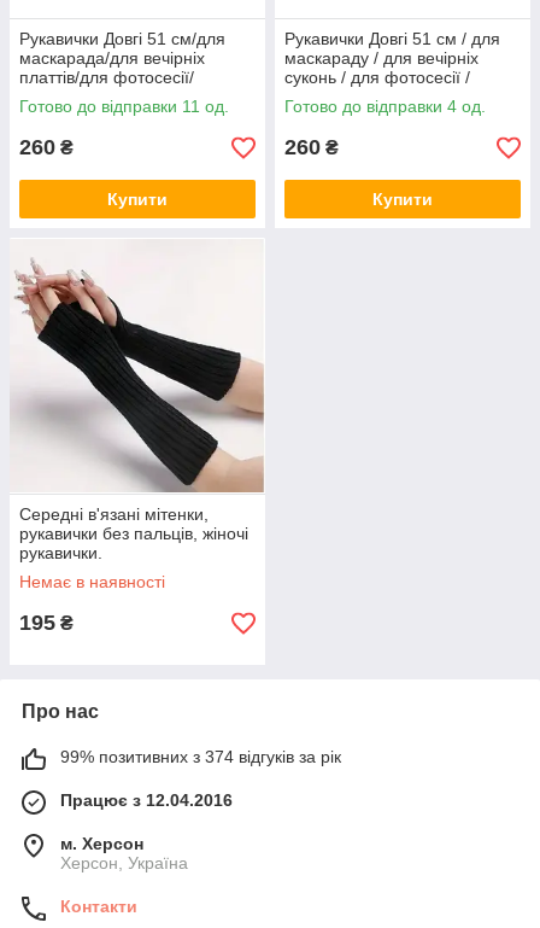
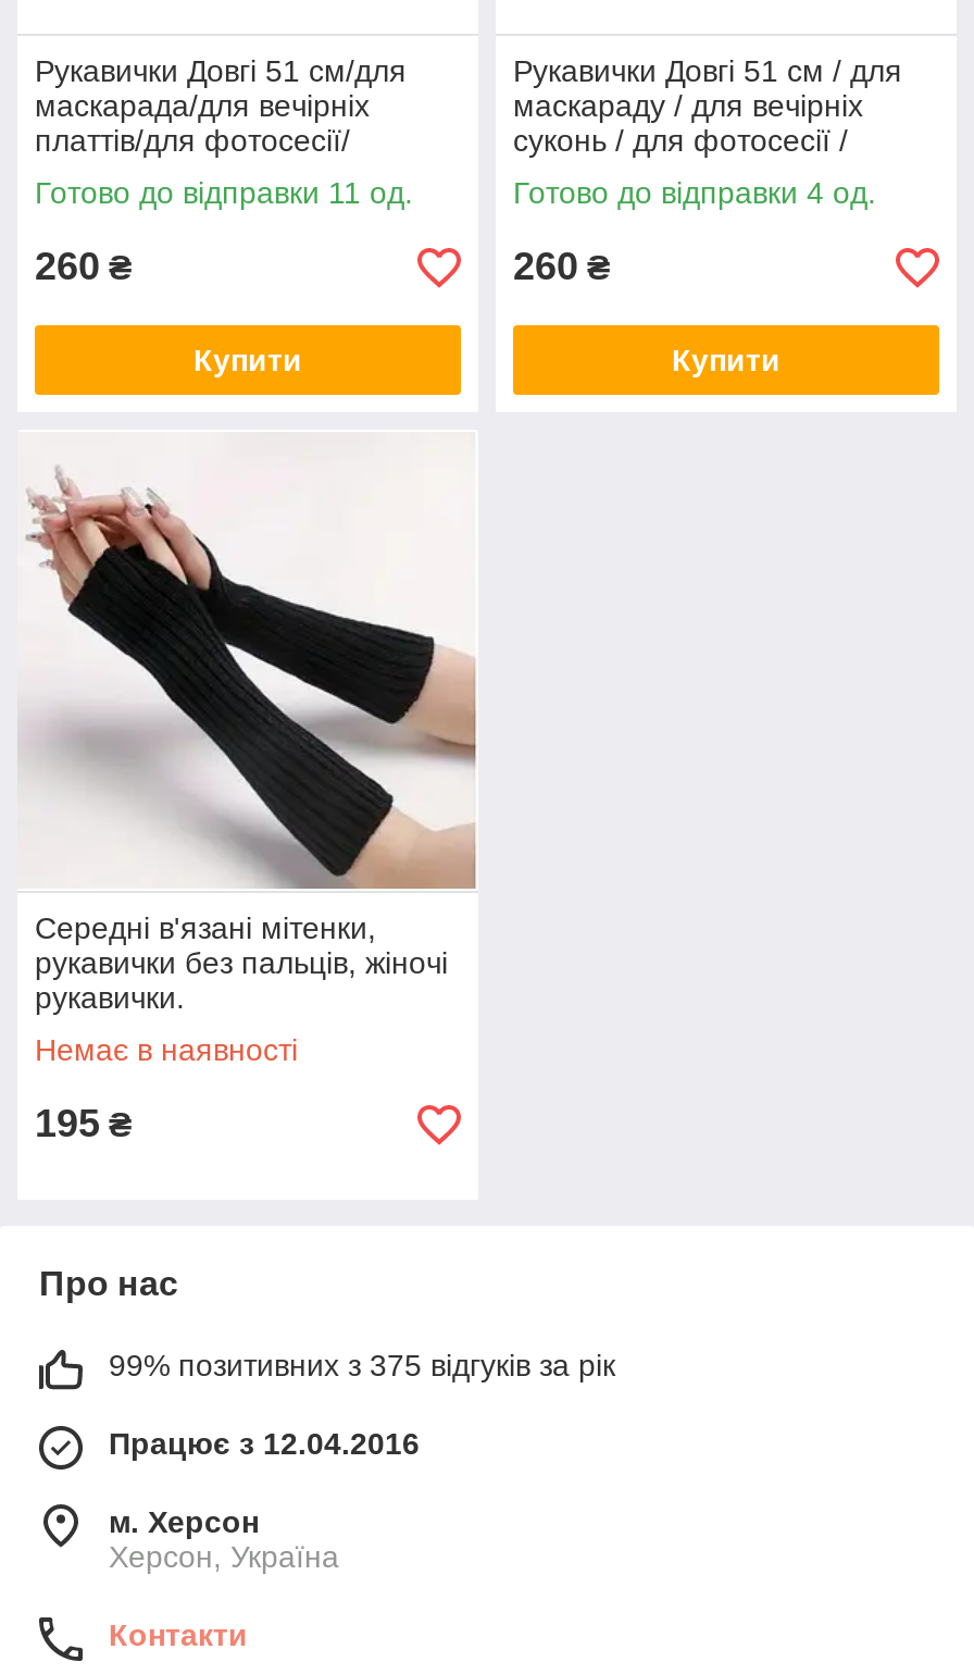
[60,747,341,766] 99% позитивних з 374 відгуків за рік -> [109,1348,615,1382] 99% позитивних з 375 відгуків за рік

